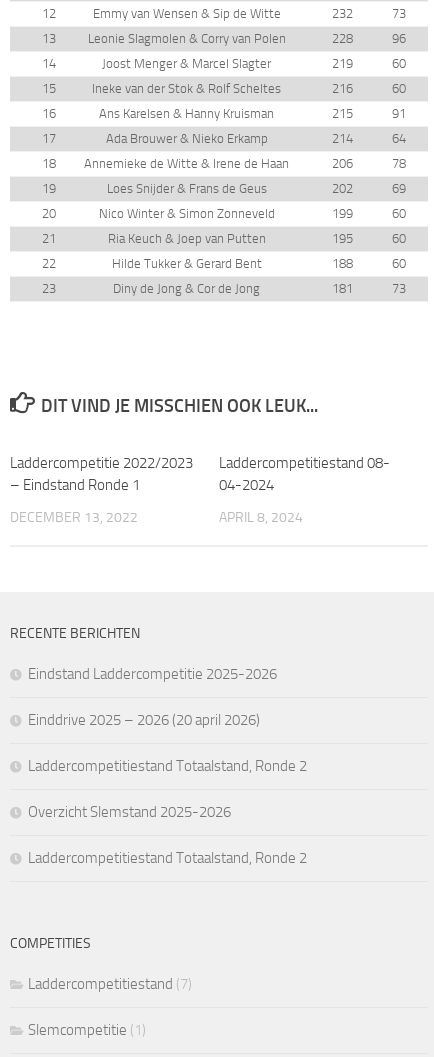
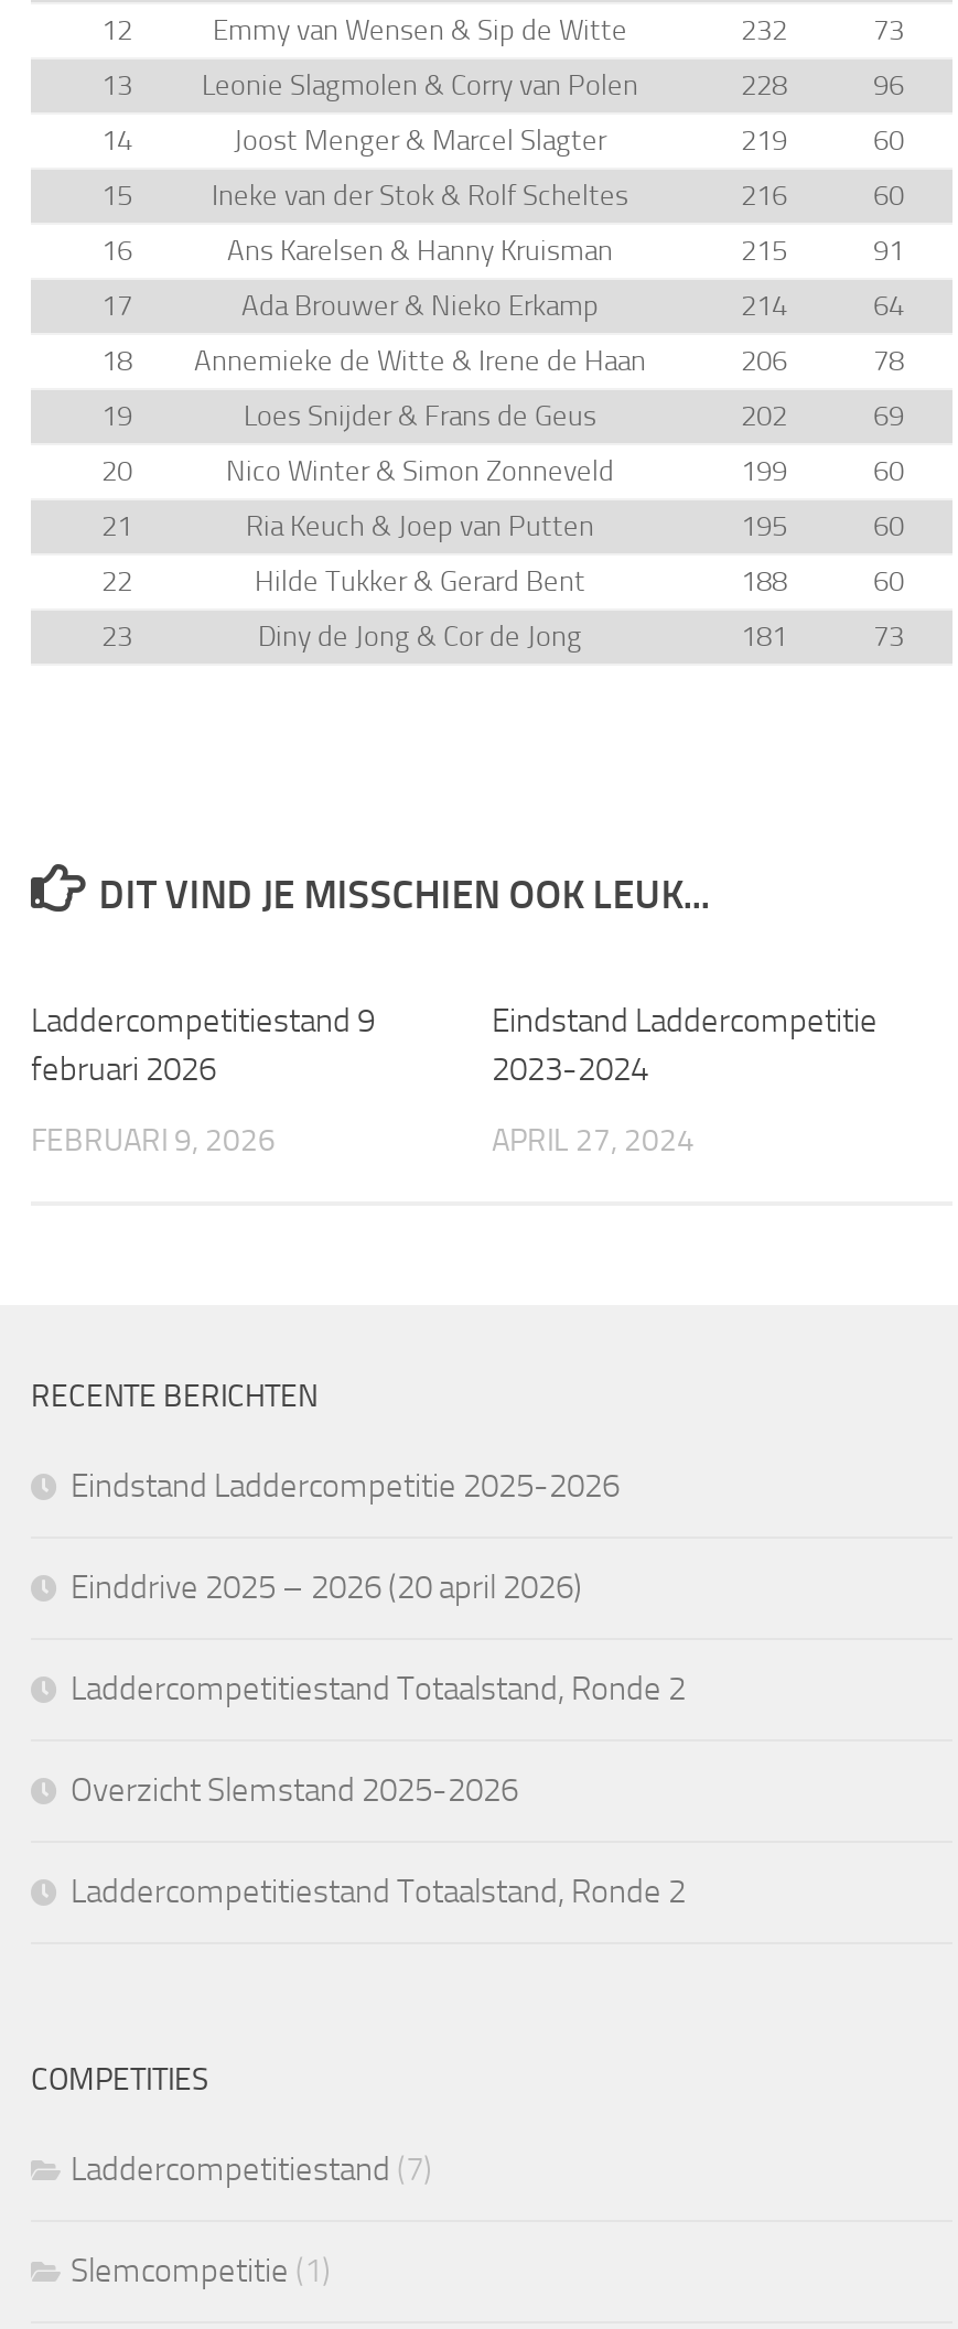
[10,454,193,494] Laddercompetitie 2022/2023 | – Eindstand Ronde 1 -> [31,1002,375,1090] Laddercompetitiestand 9 | februari 2026
[219,454,390,494] Laddercompetitiestand 08- | 04-2024 -> [492,1002,878,1090] Eindstand Laddercompetitie | 2023-2024
[10,509,138,526] DECEMBER 13, 2022 -> [31,1123,276,1160] FEBRUARI 9, 2026
[219,509,303,526] APRIL 8, 2024 -> [492,1123,695,1160] APRIL 27, 2024

